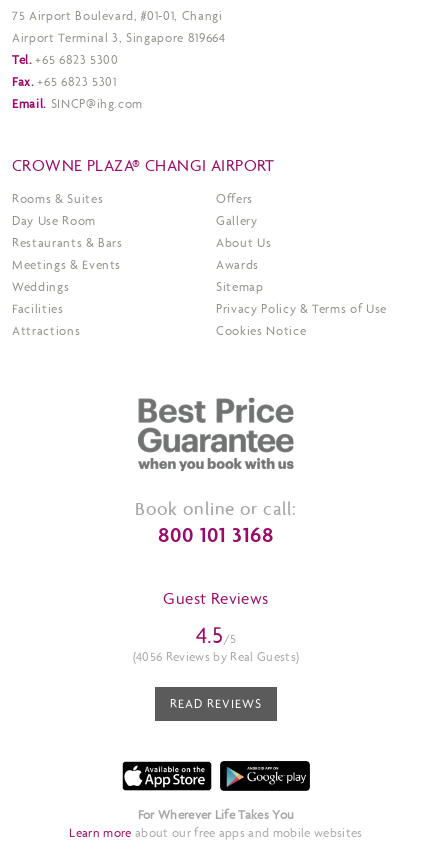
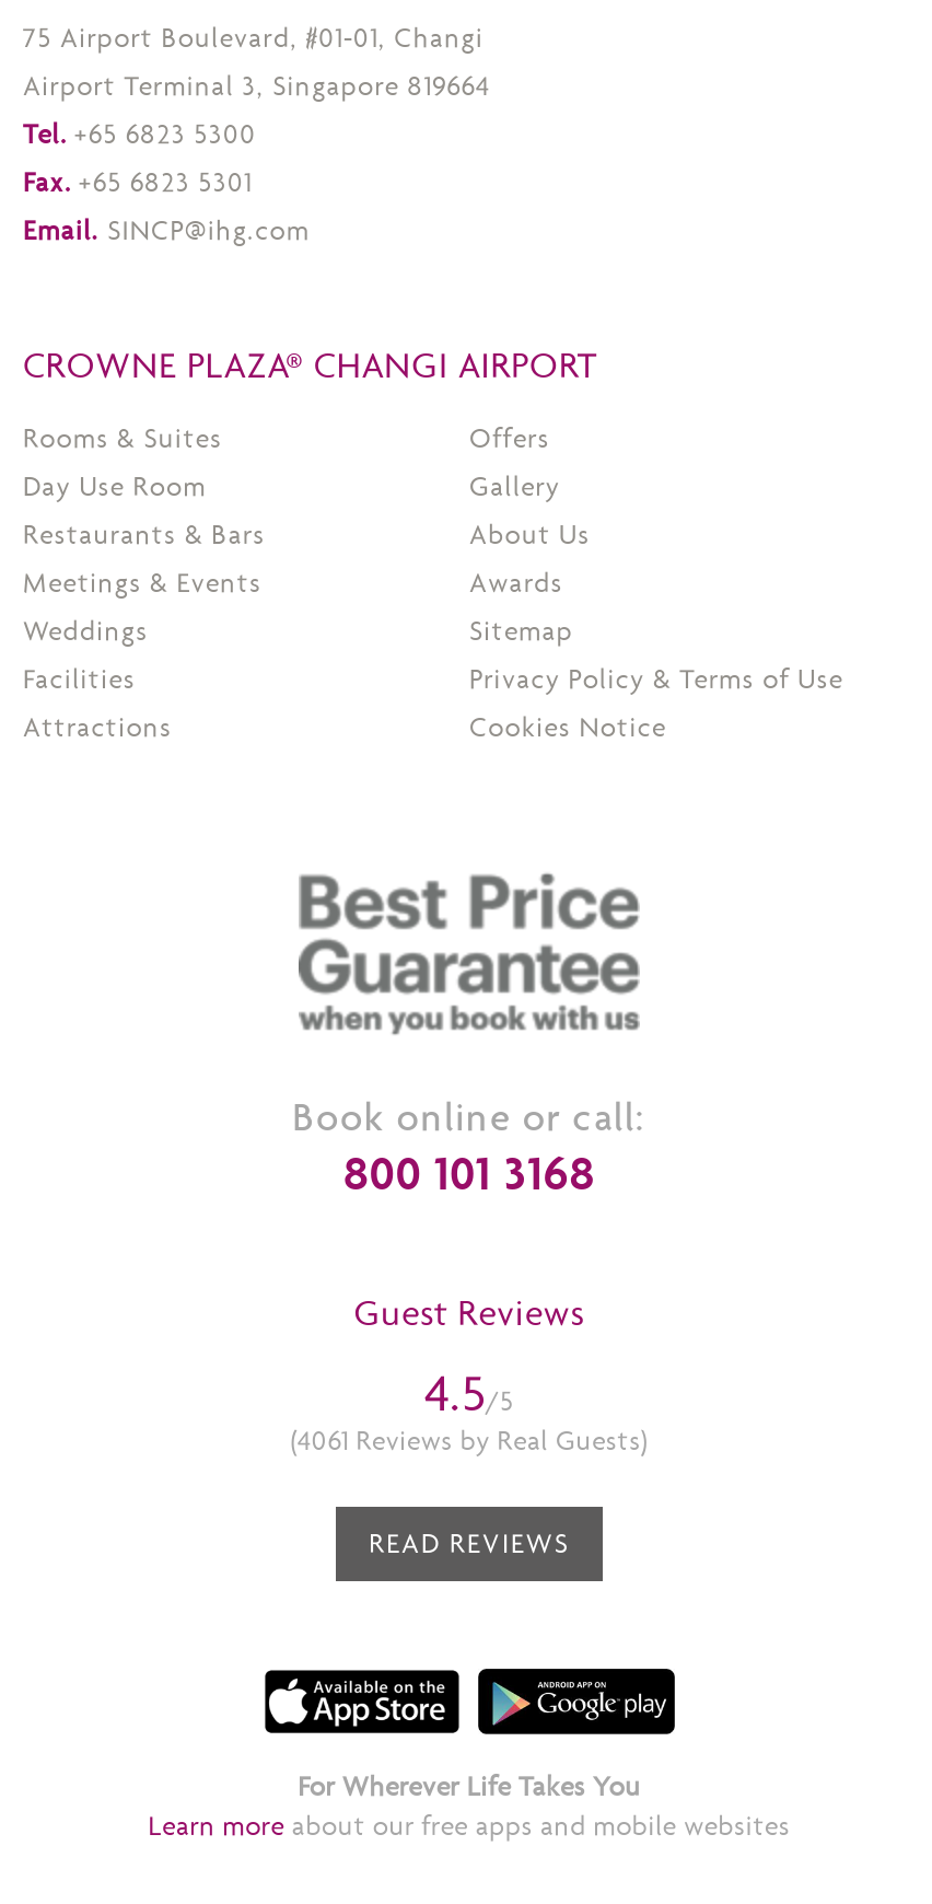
[133,649,299,664] (4056 Reviews by Real Guests) -> [290,1424,648,1457] (4061 Reviews by Real Guests)

